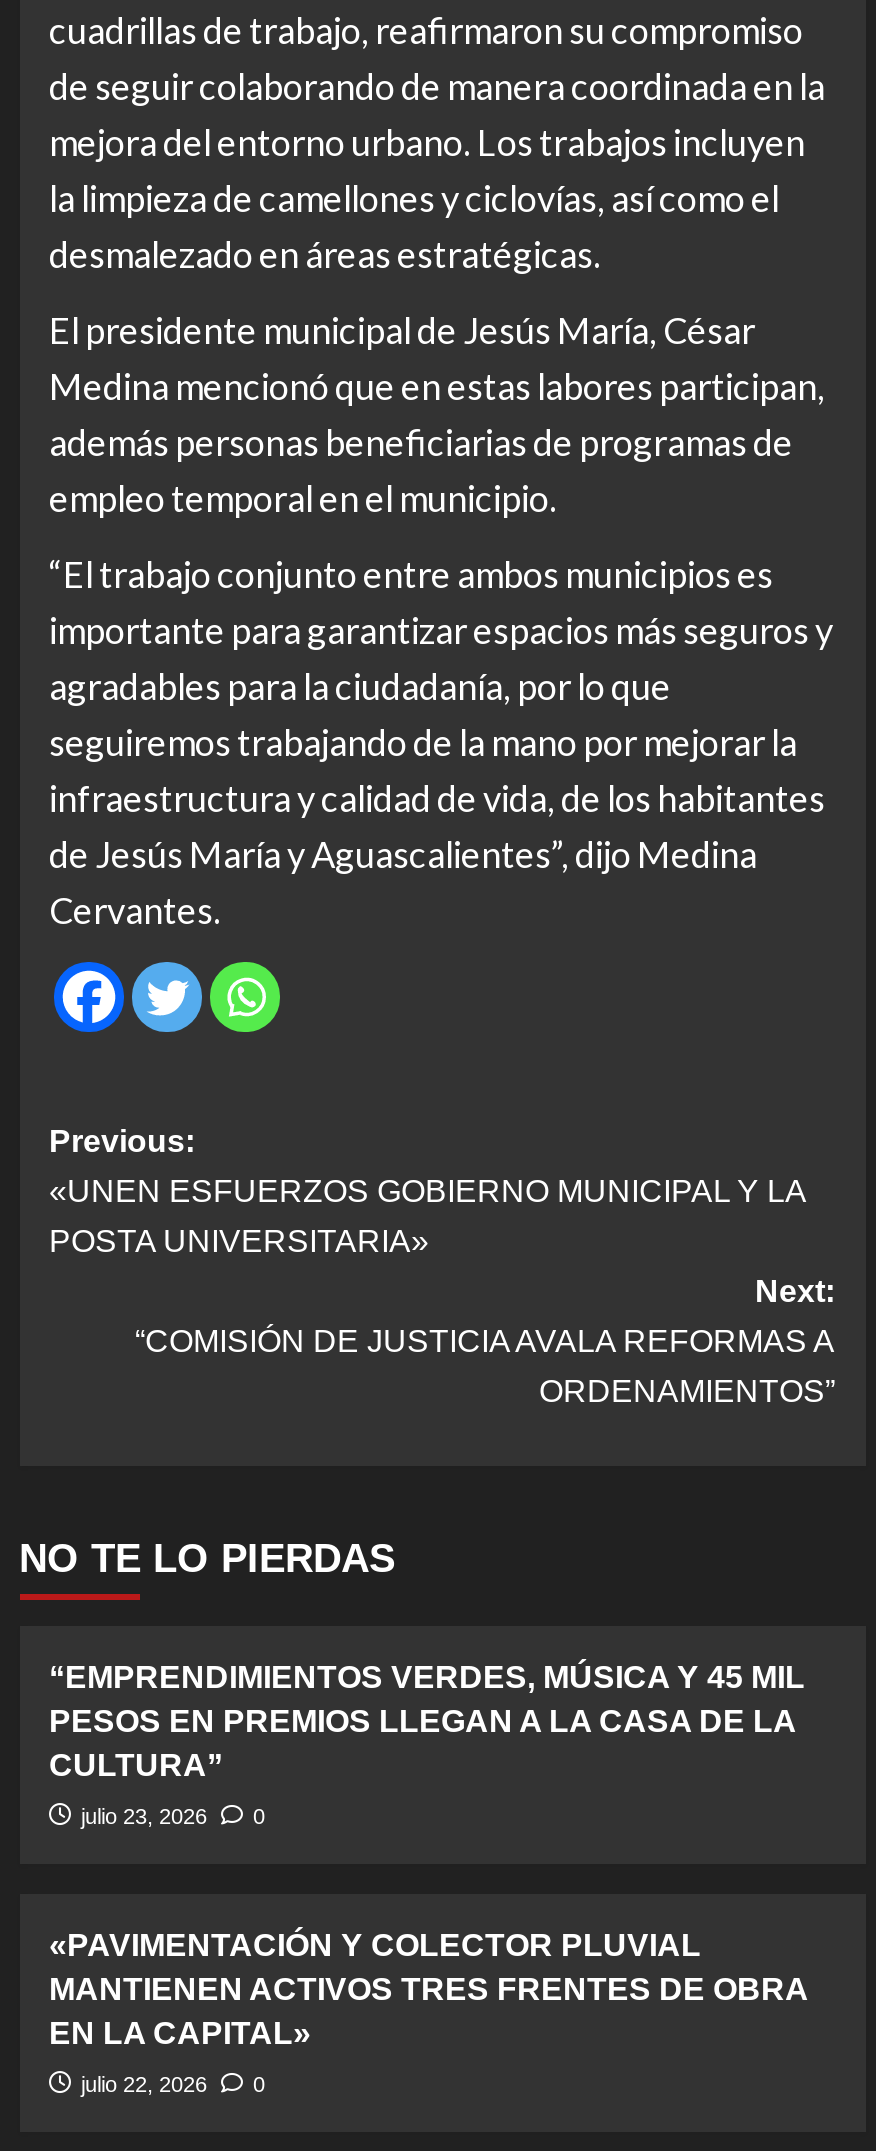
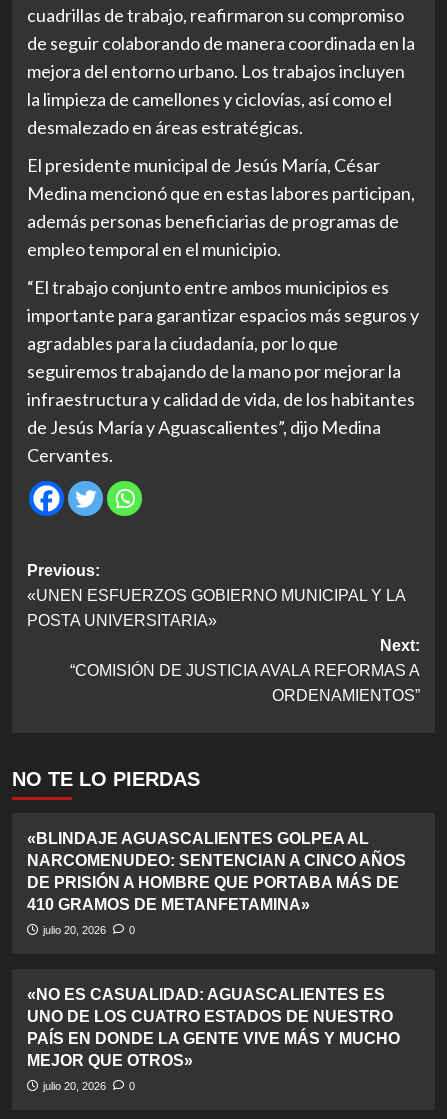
[49,1659,805,1781] “EMPRENDIMIENTOS VERDES, MÚSICA Y 45 MIL | PESOS EN PREMIOS LLEGAN A LA CASA DE LA | CULTURA” -> [26,830,405,913] «BLINDAJE AGUASCALIENTES GOLPEA AL | NARCOMENUDEO: SENTENCIAN A CINCO AÑOS | DE PRISIÓN A HOMBRE QUE PORTABA MÁS DE | 410 GRAMOS DE METANFETAMINA»
[81,1803,265,1827] julio 23, 2026 0 -> [42,924,134,936] julio 20, 2026 0
[49,1927,807,2049] «PAVIMENTACIÓN Y COLECTOR PLUVIAL | MANTIENEN ACTIVOS TRES FRENTES DE OBRA | EN LA CAPITAL» -> [26,986,399,1069] «NO ES CASUALIDAD: AGUASCALIENTES ES | UNO DE LOS CUATRO ESTADOS DE NUESTRO | PAÍS EN DONDE LA GENTE VIVE MÁS Y MUCHO | MEJOR QUE OTROS»
[81,2071,265,2095] julio 22, 2026 0 -> [42,1080,134,1092] julio 20, 2026 0

